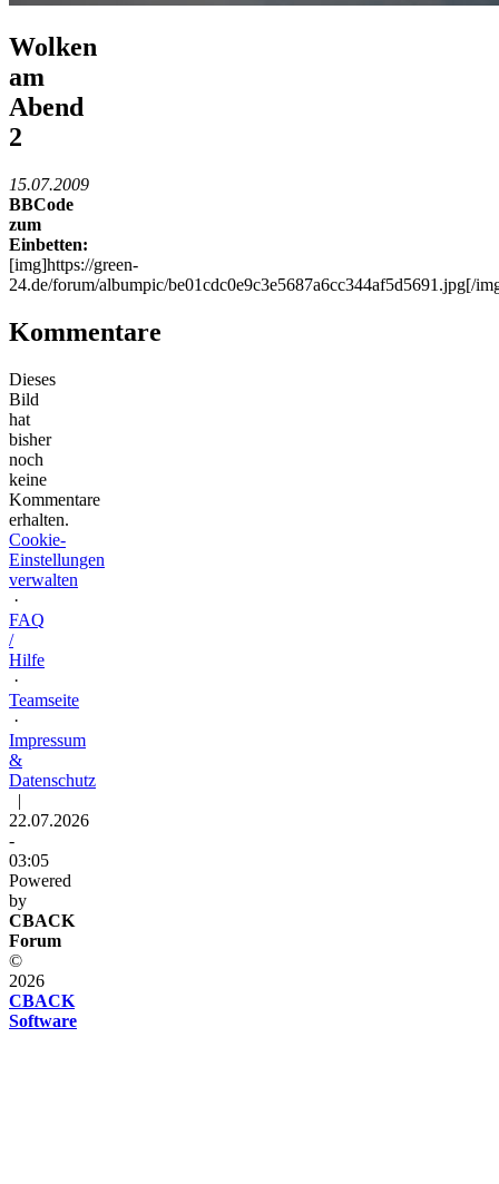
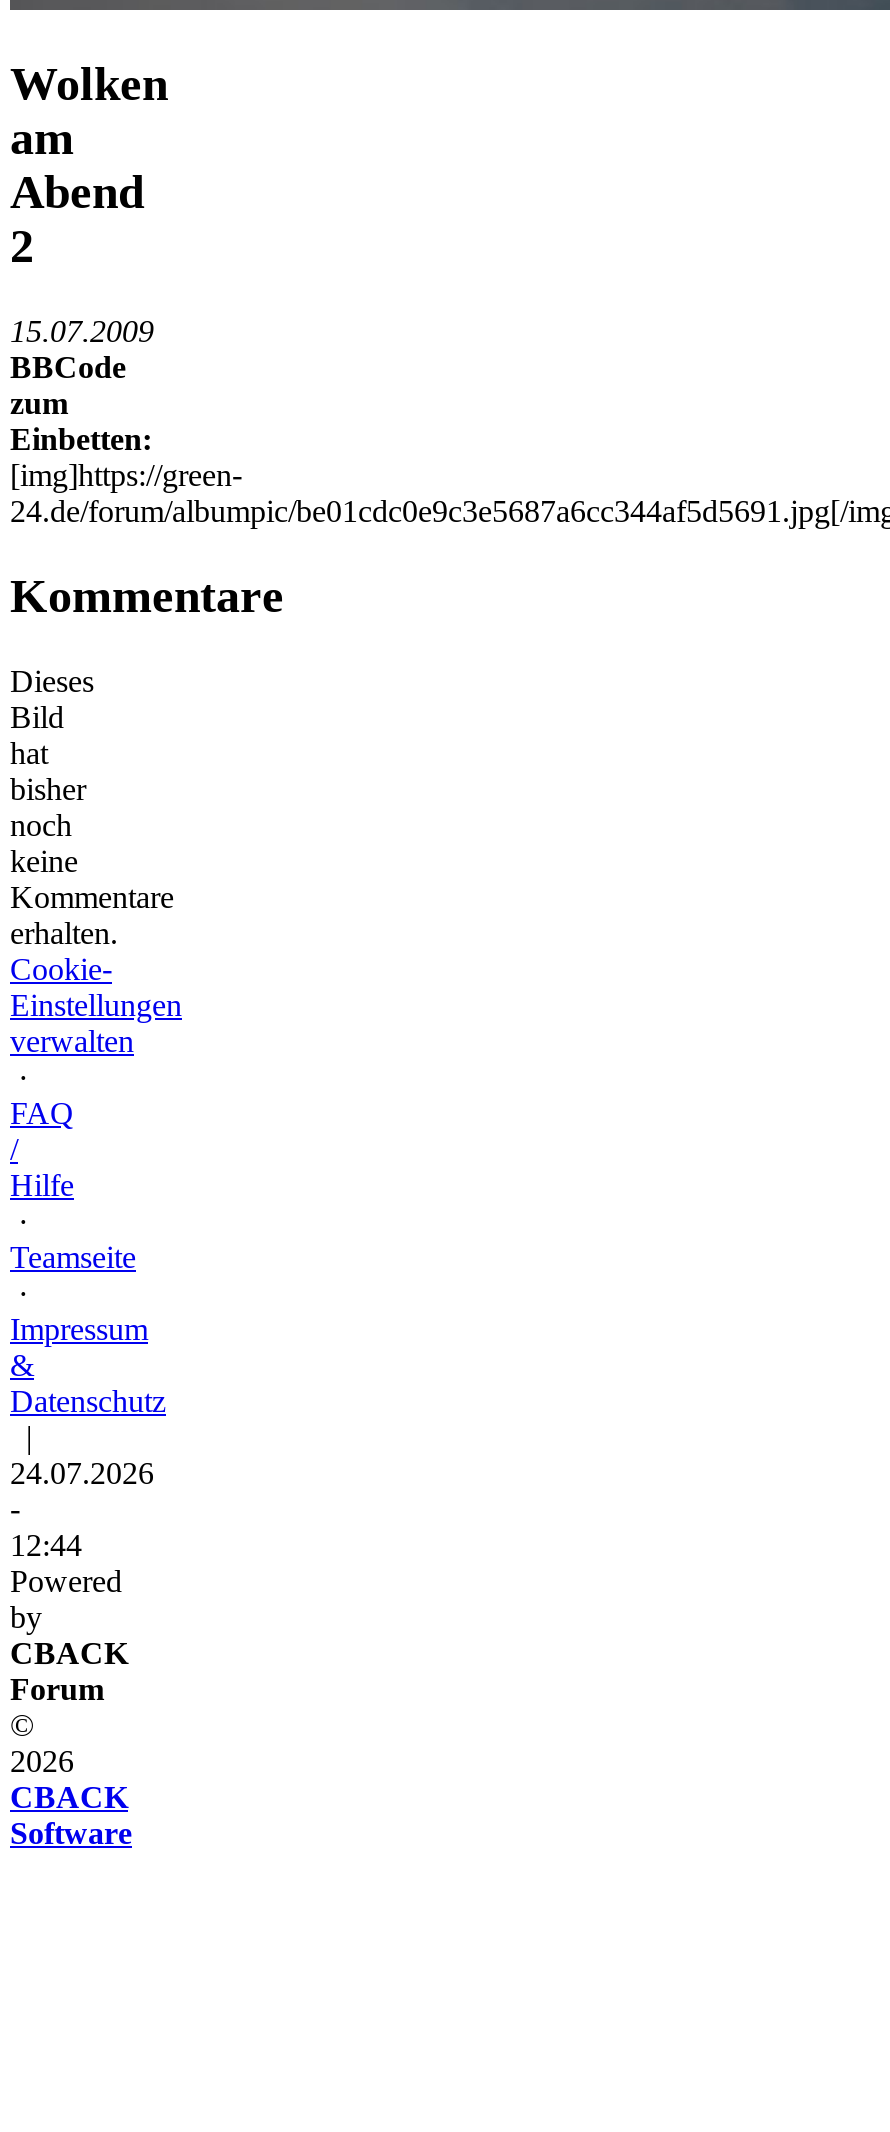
[9,810,89,829] 22.07.2026 -> [10,1455,154,1489] 24.07.2026
[9,850,49,869] 03:05 -> [10,1527,82,1561] 12:44

